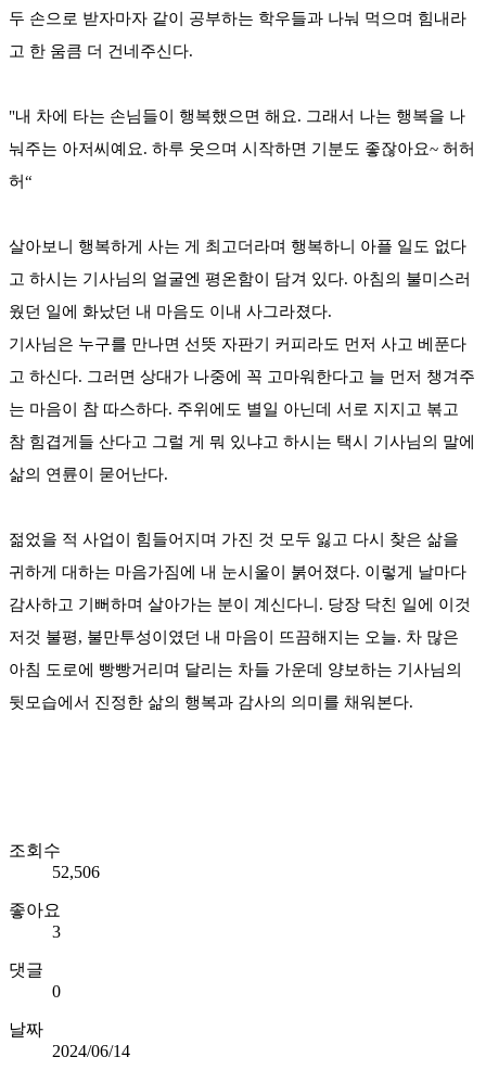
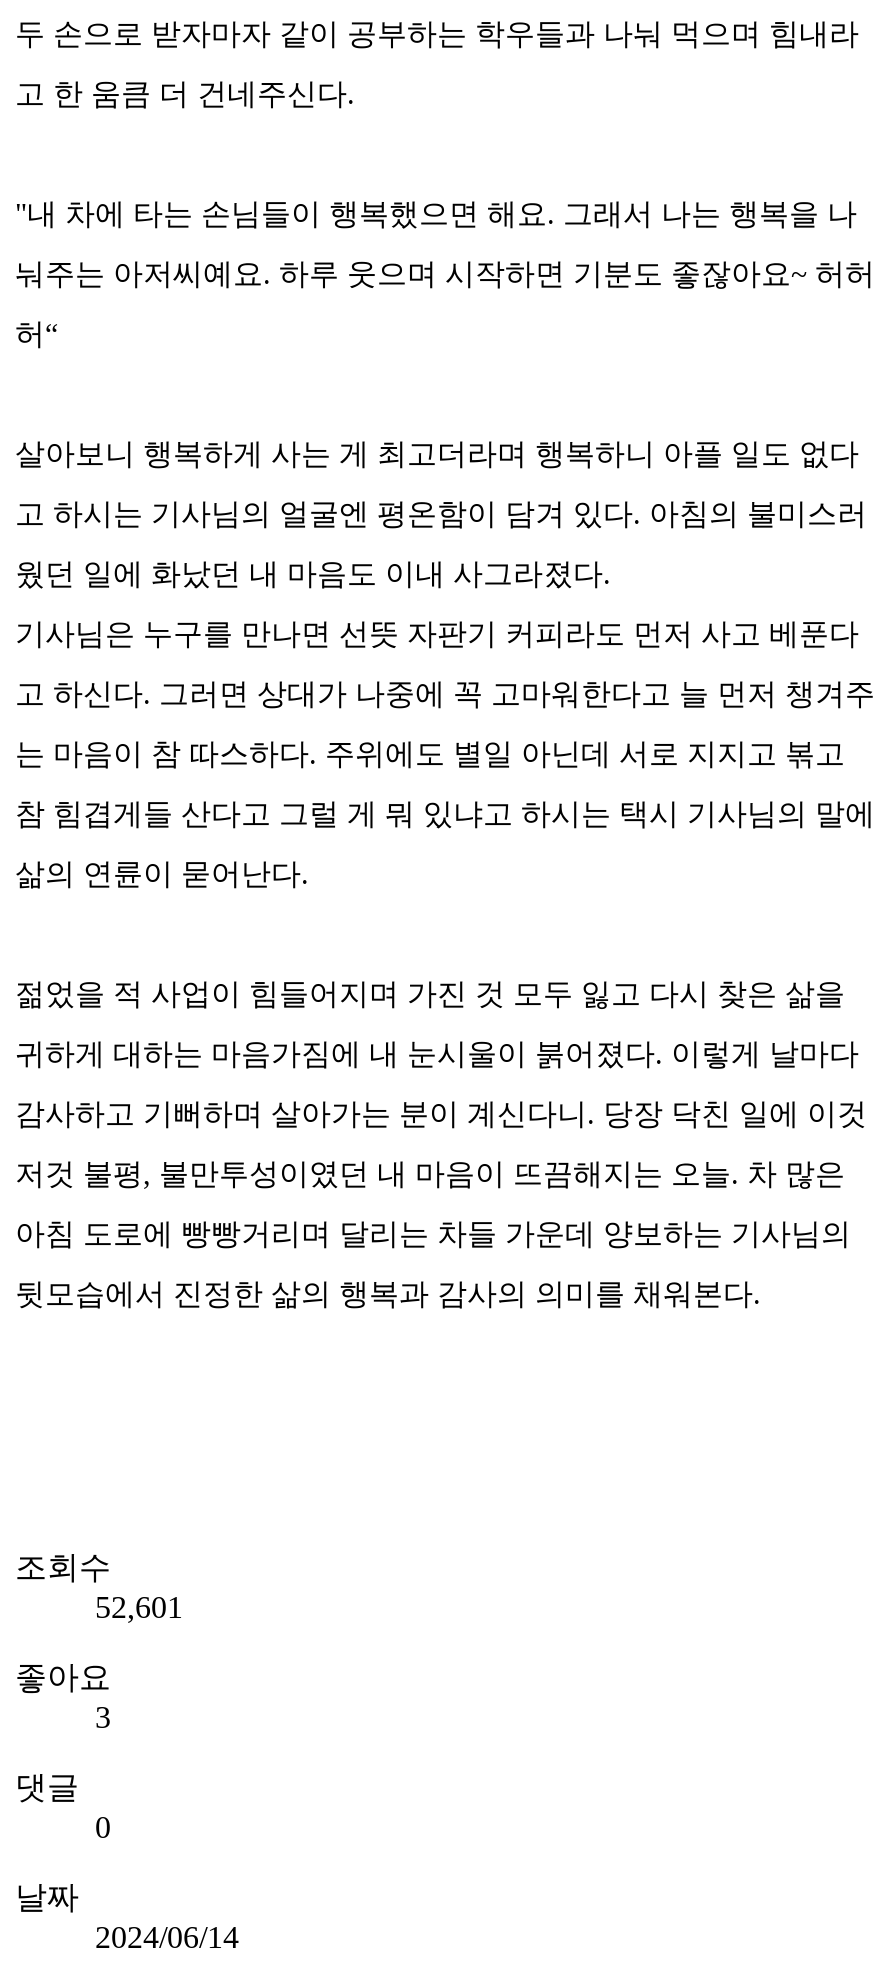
[52,863,100,881] 52,506 -> [95,1590,183,1624] 52,601

